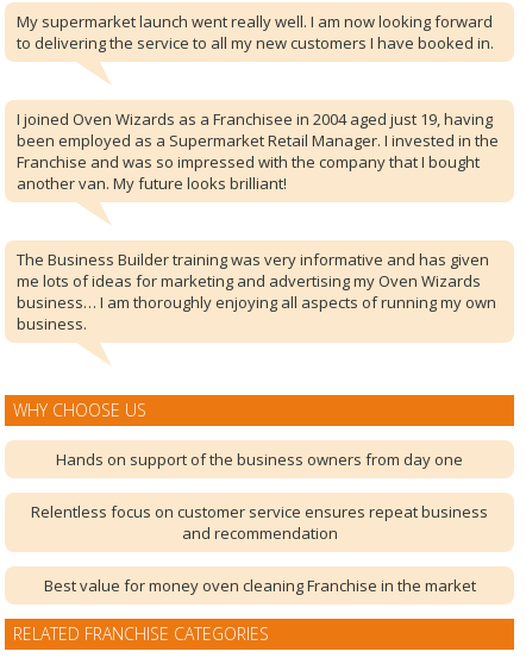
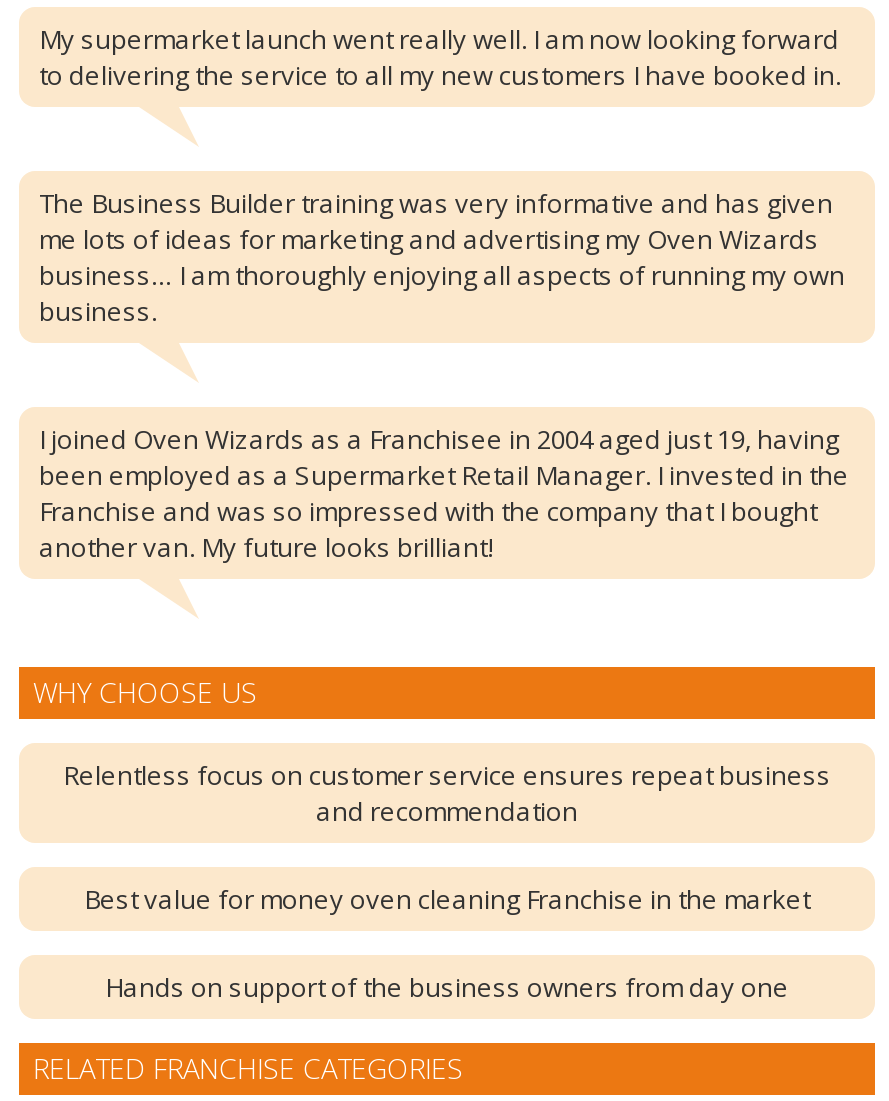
moved [17,108,499,194] -> [39,421,849,565]: I joined Oven Wizards as a Franchisee in 2004 aged just 19, having | been employed as a Supermarket Retail Manager. I invested in the | Franchise and was so impressed with the company that I bought | another van. My future looks brilliant!
moved [17,249,496,334] -> [39,185,845,329]: The Business Builder training was very informative and has given | me lots of ideas for marketing and advertising my Oven Wizards | business… I am thoroughly enjoying all aspects of running my own | business.
moved [56,449,463,470] -> [105,969,789,1005]: Hands on support of the business owners from day one
moved [31,501,488,596] -> [63,757,831,917]: Relentless focus on customer service ensures repeat business | and recommendation | Best value for money oven cleaning Franchise in the market

